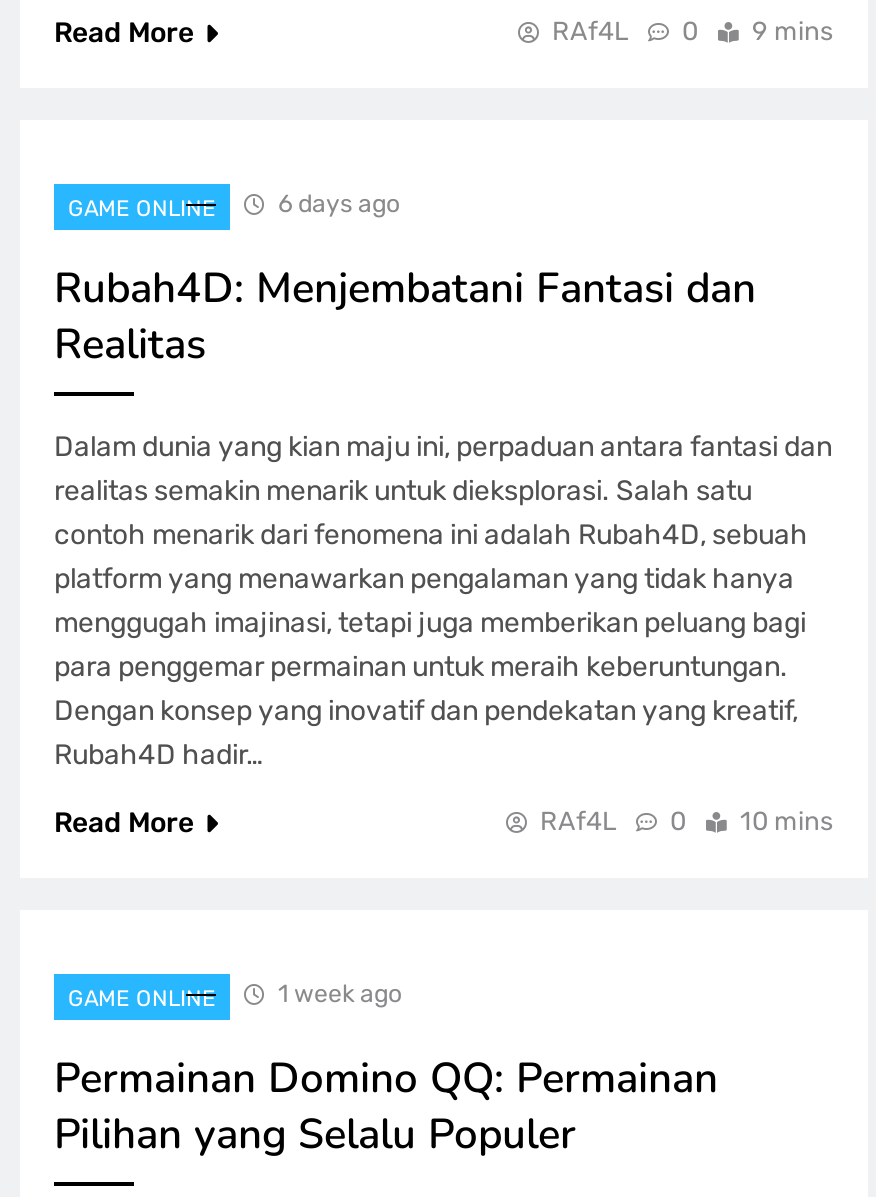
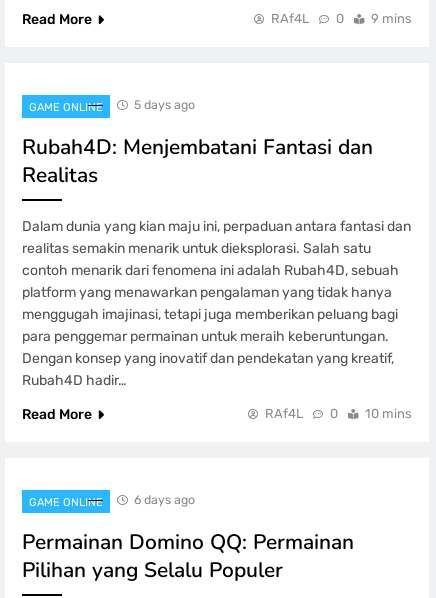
[278,187,400,217] 6 days ago -> [134,97,195,112] 5 days ago
[278,977,402,1007] 1 week ago -> [134,492,195,507] 6 days ago

